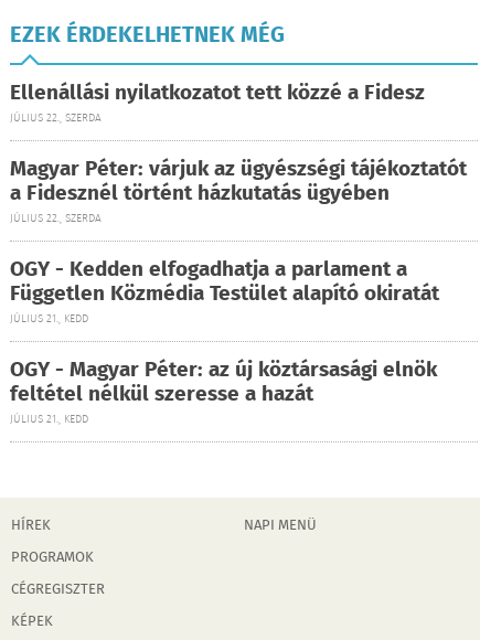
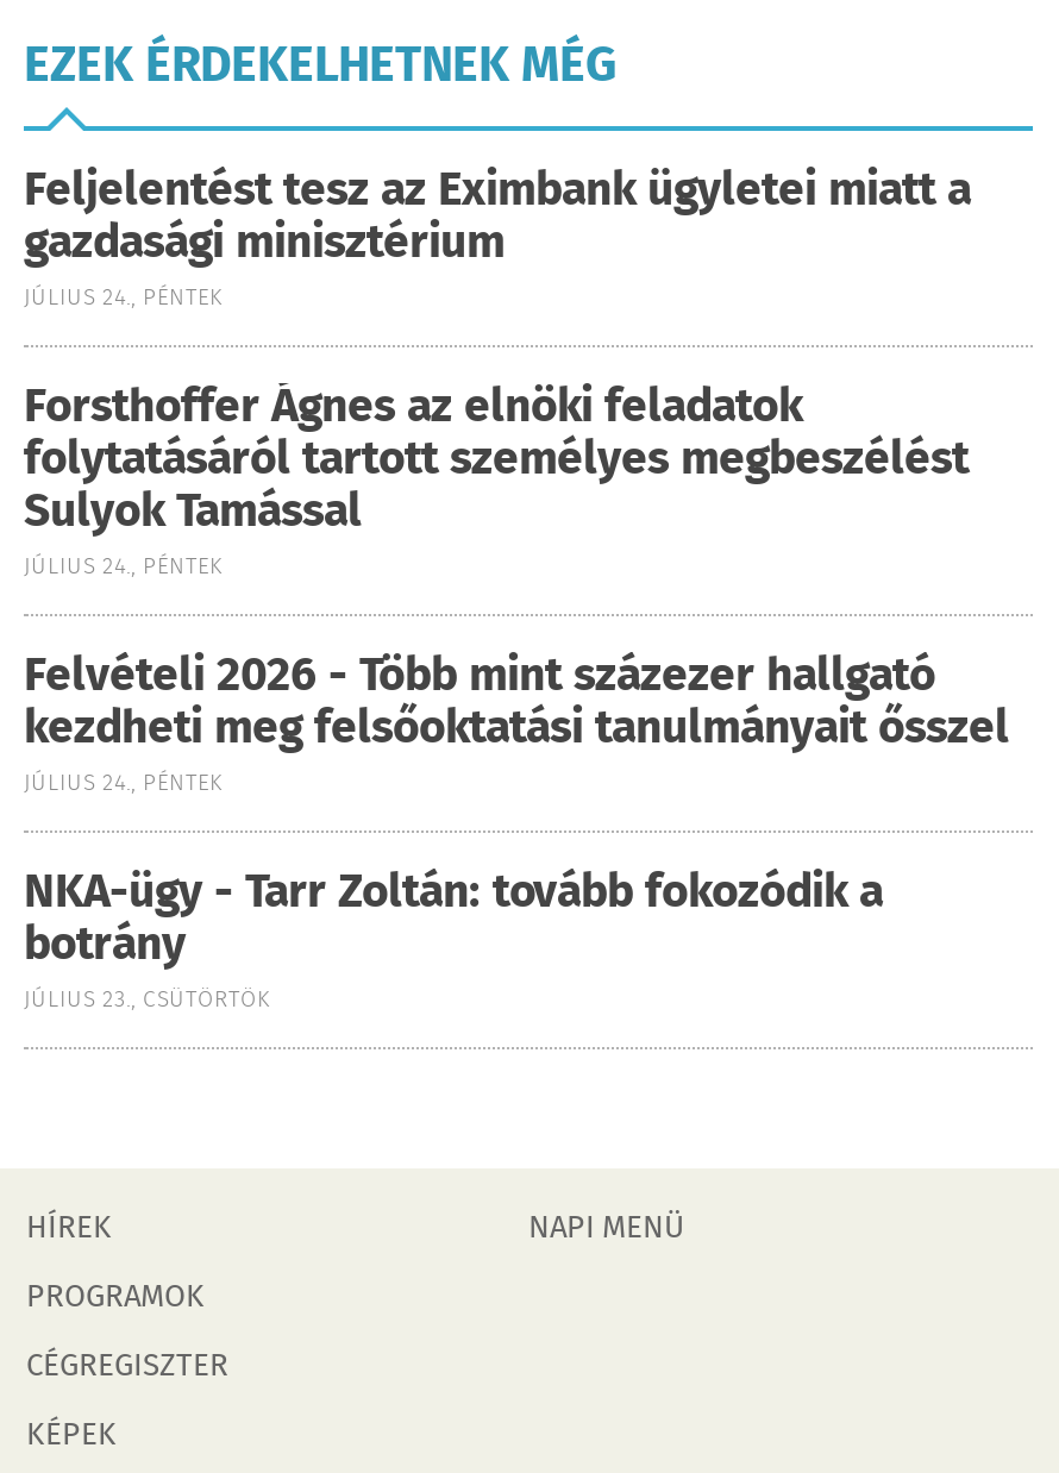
[10,77,425,127] Ellenállási nyilatkozatot tett közzé a Fidesz | JÚLIUS 22., SZERDA -> [24,157,971,316] Feljelentést tesz az Eximbank ügyletei miatt a | gazdasági minisztérium | JÚLIUS 24., PÉNTEK
[10,153,467,227] Magyar Péter: várjuk az ügyészségi tájékoztatót | a Fidesznél történt házkutatás ügyében | JÚLIUS 22., SZERDA -> [24,374,969,585] Forsthoffer Ágnes az elnöki feladatok | folytatásáról tartott személyes megbeszélést | Sulyok Tamással | JÚLIUS 24., PÉNTEK
[10,254,439,328] OGY - Kedden elfogadhatja a parlament a | Független Közmédia Testület alapító okiratát | JÚLIUS 21., KEDD -> [24,643,1009,802] Felvételi 2026 - Több mint százezer hallgató | kezdheti meg felsőoktatási tanulmányait ősszel | JÚLIUS 24., PÉNTEK
[10,354,437,428] OGY - Magyar Péter: az új köztársasági elnök | feltétel nélkül szeresse a hazát | JÚLIUS 21., KEDD -> [24,859,883,1018] NKA-ügy - Tarr Zoltán: tovább fokozódik a | botrány | JÚLIUS 23., CSÜTÖRTÖK

